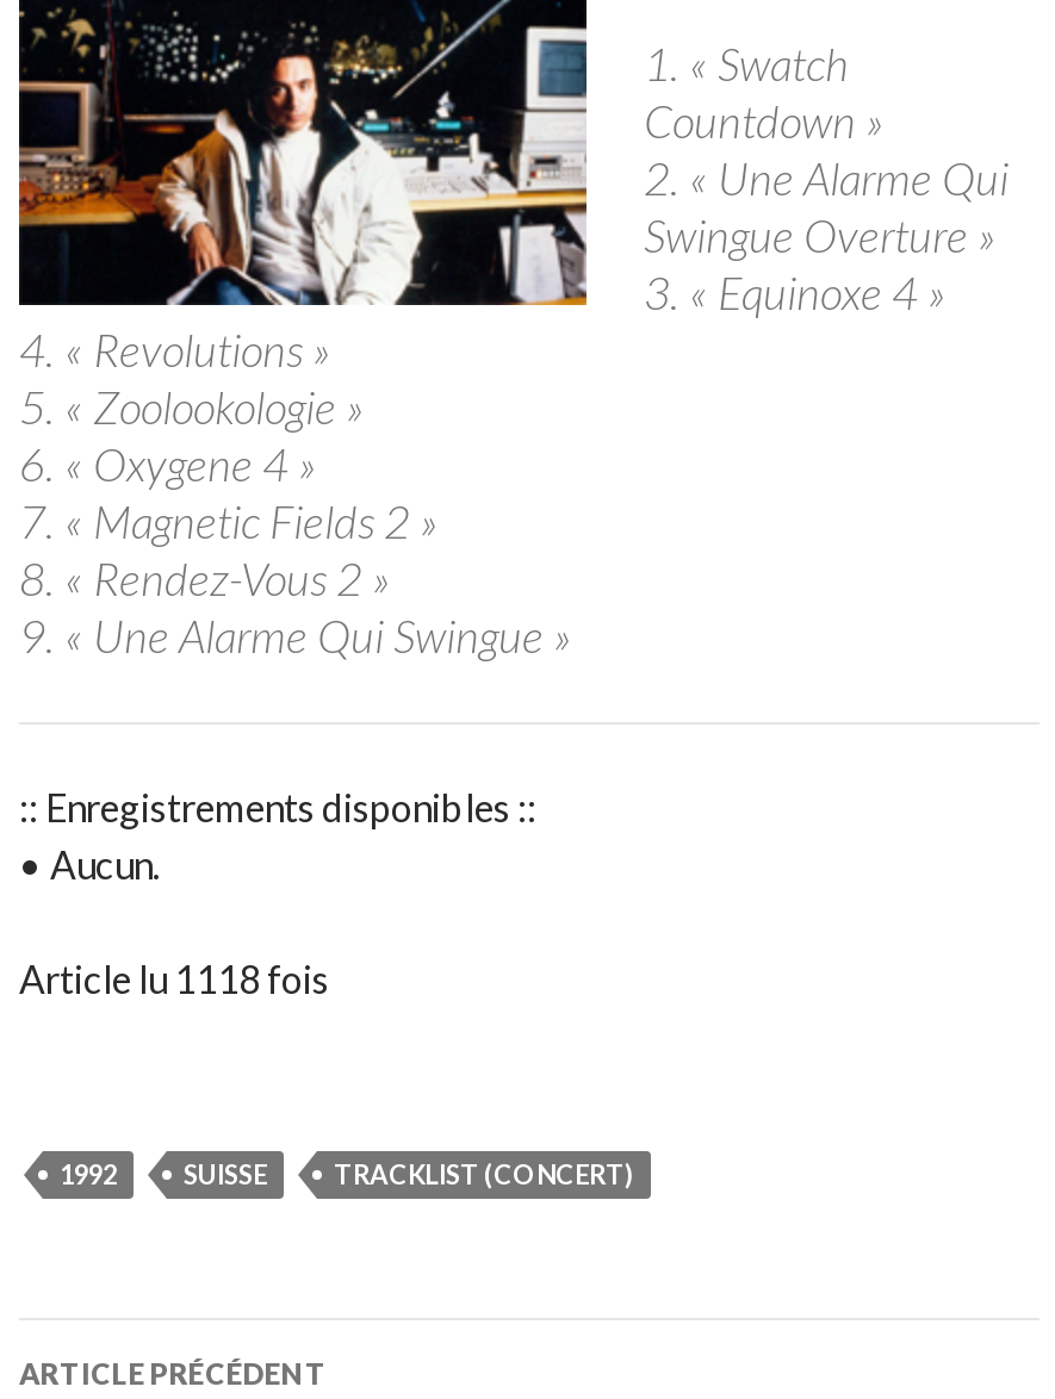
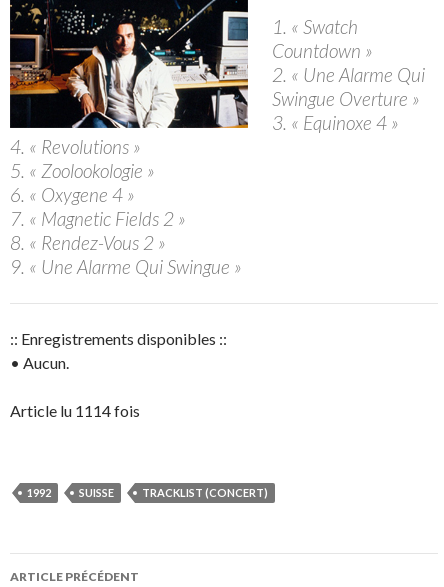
[19,957,329,1002] Article lu 1118 fois -> [10,401,140,420] Article lu 1114 fois

